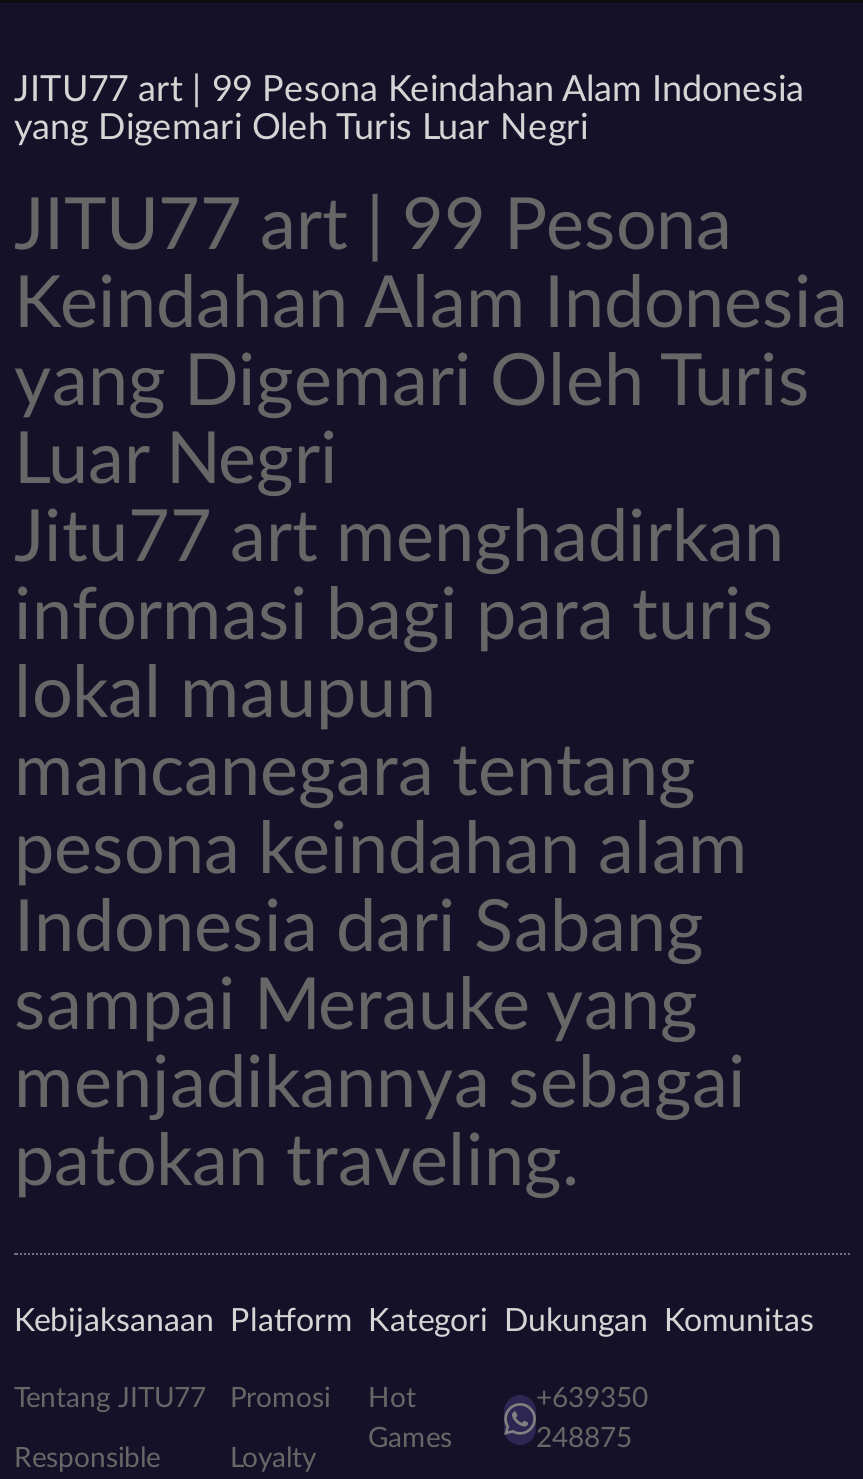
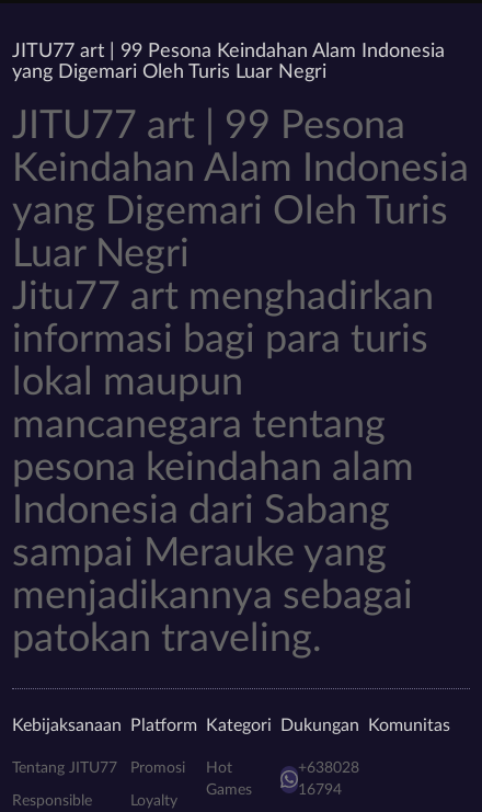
[536,1385,648,1413] +639350 -> [298,761,359,776] +638028
[536,1425,632,1453] 248875 -> [298,783,342,798] 16794

